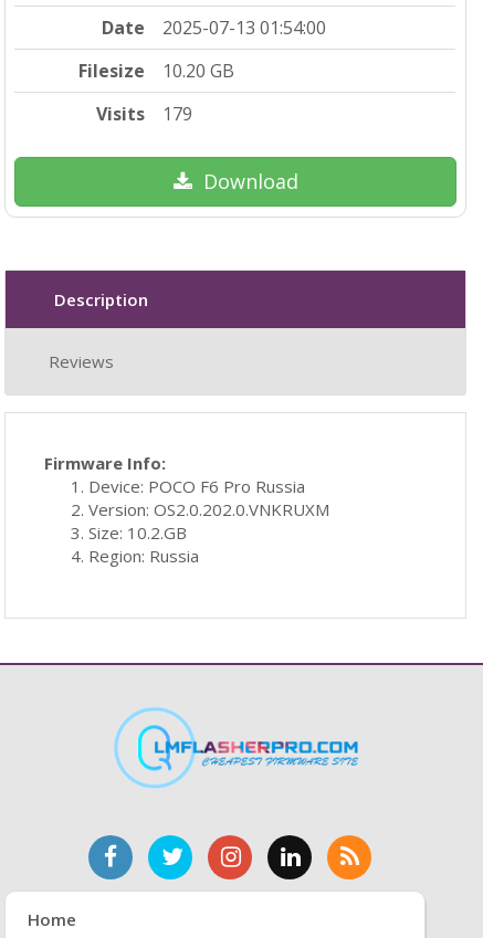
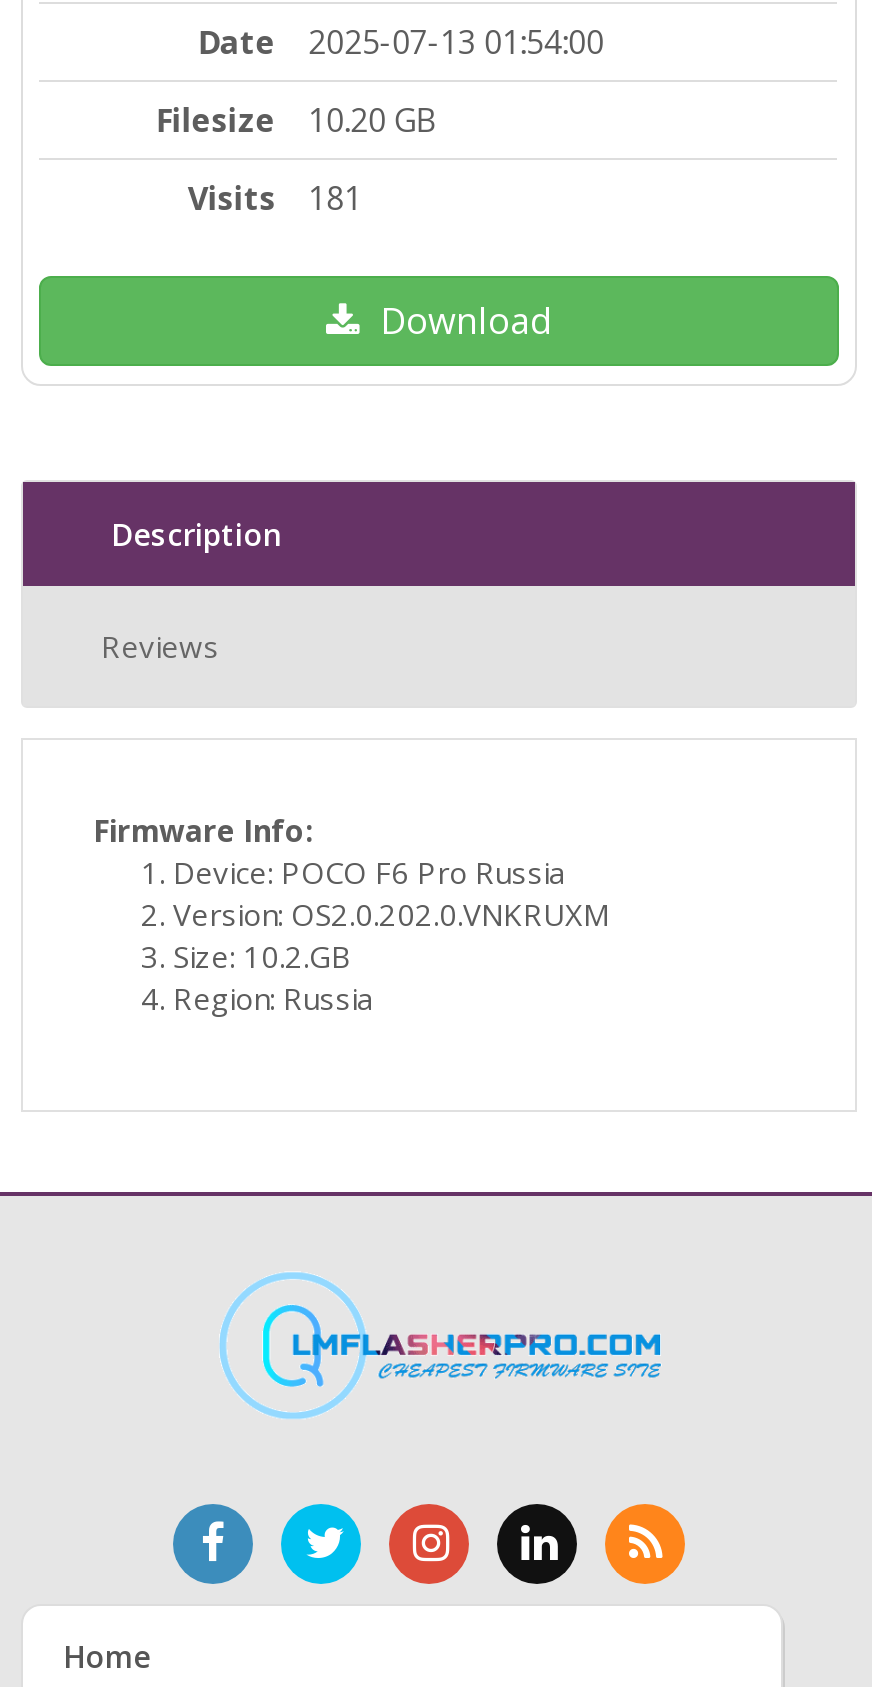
[97,102,193,127] Visits 179 -> [188,177,362,221] Visits 181

